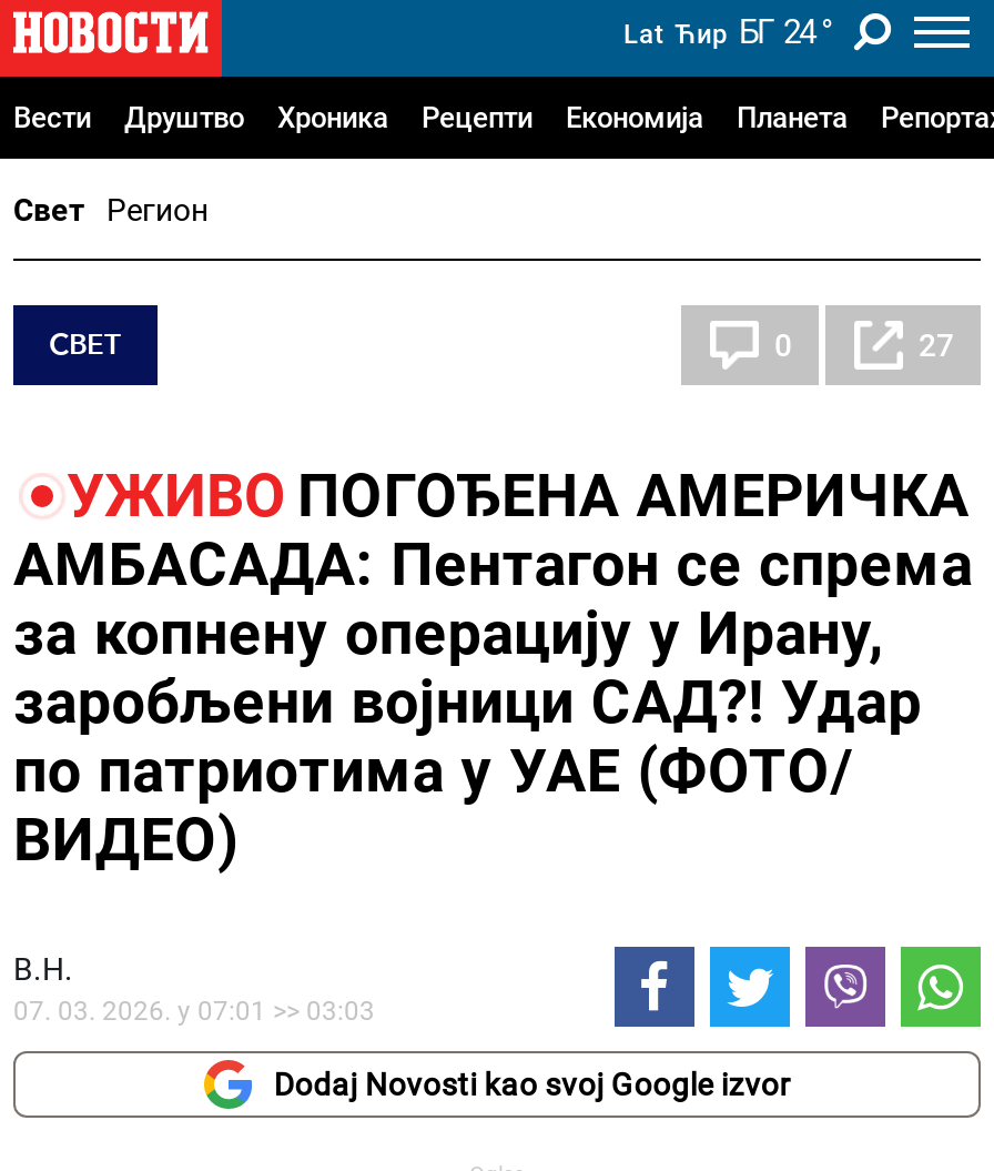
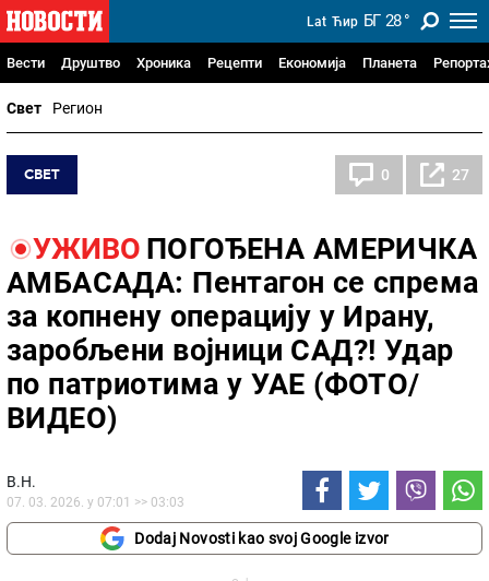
[623,12,832,52] Lat Ћир БГ 24° -> [307,11,409,31] Lat Ћир БГ 28°

